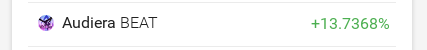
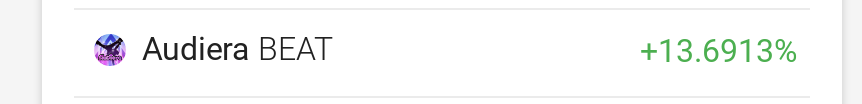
[311,13,390,32] +13.7368% -> [640,31,798,69] +13.6913%

